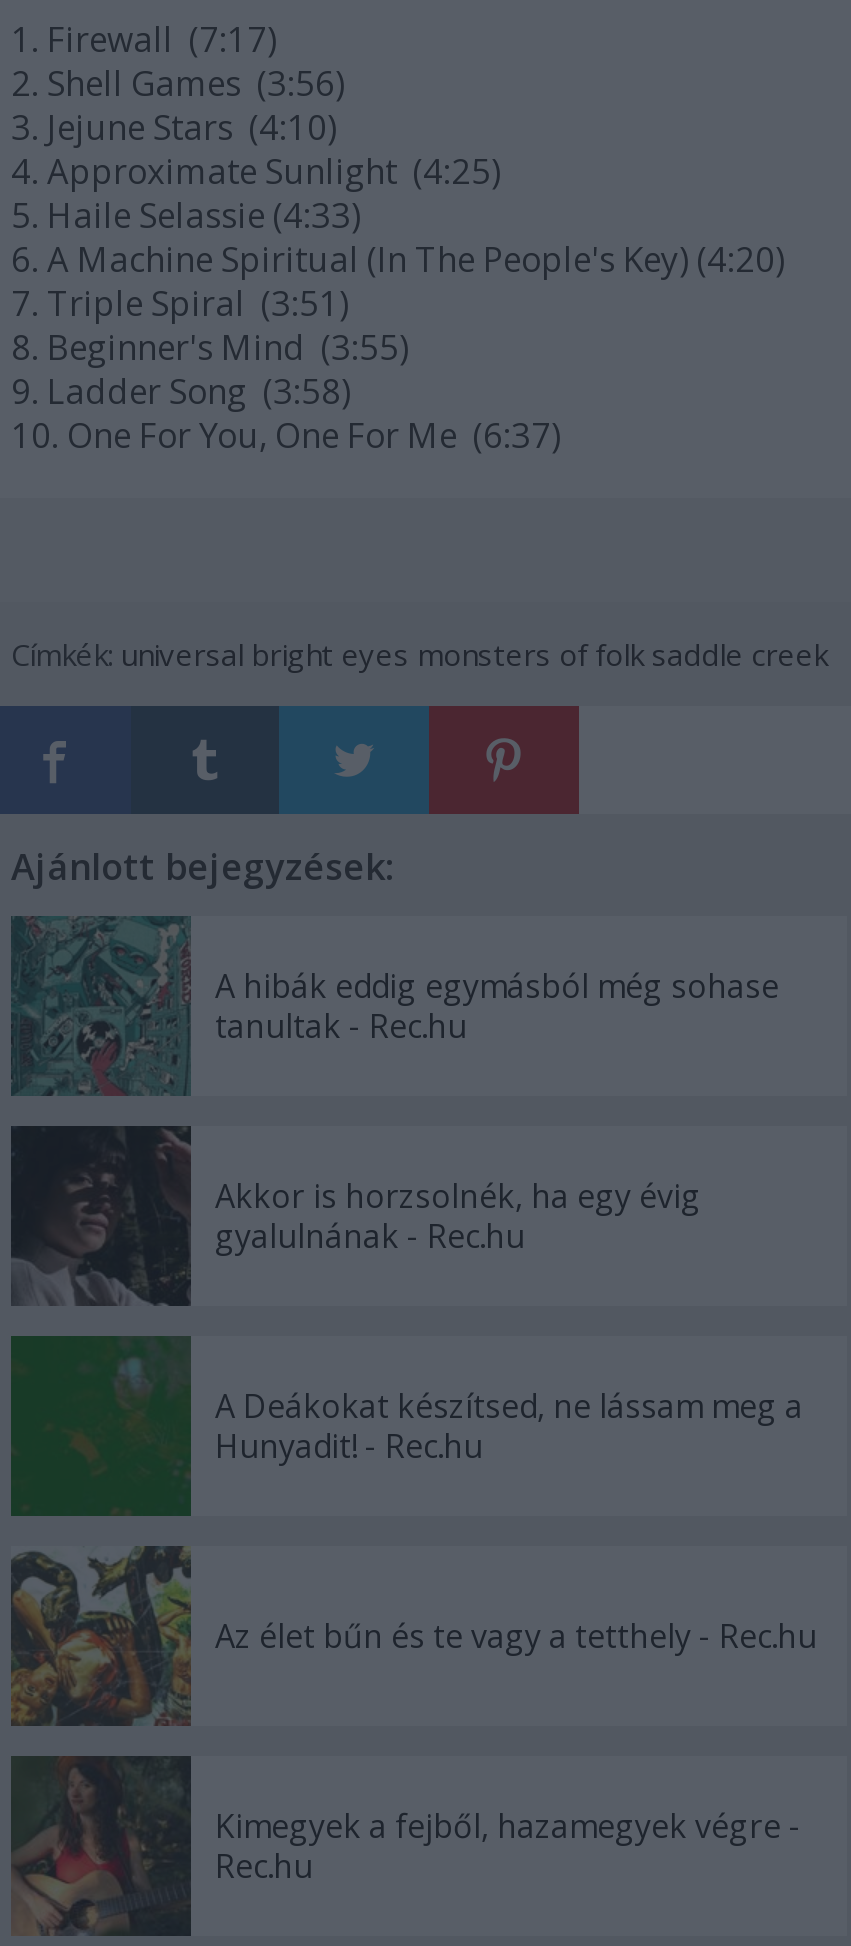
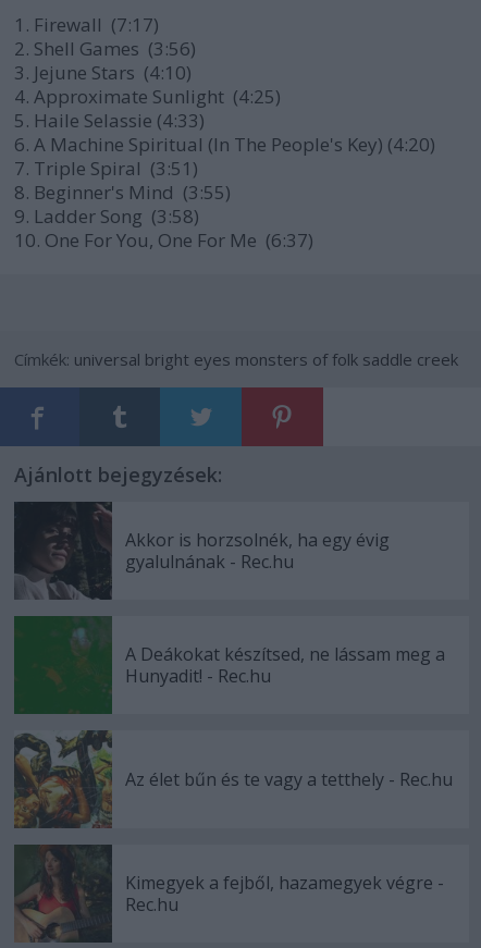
[11,916,779,1096] [image] | A hibák eddig egymásból még sohase | tanultak - Rec.hu -> none

